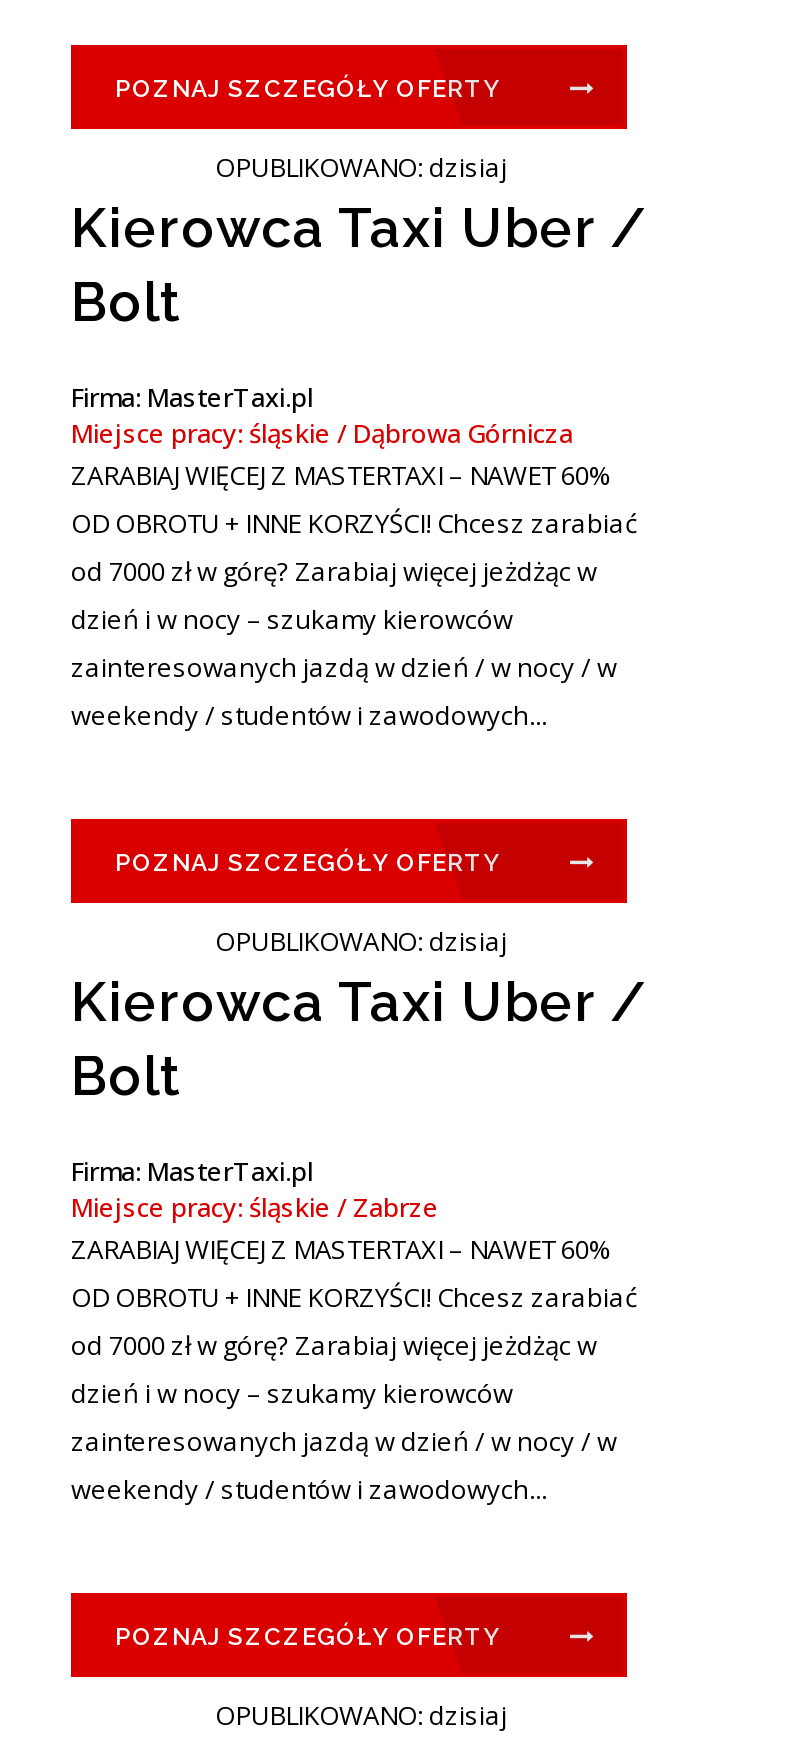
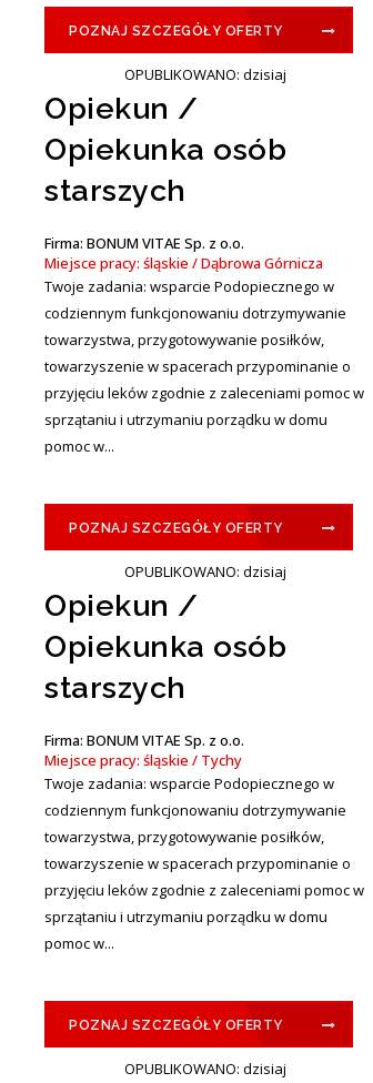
[71,197,647,333] Kierowca Taxi Uber / | Bolt -> [44,91,286,208] Opiekun / | Opiekunka osób | starszych
[71,379,313,415] Firma: MasterTaxi.pl -> [44,233,244,253] Firma: BONUM VITAE Sp. z o.o.
[71,457,637,733] ZARABIAJ WIĘCEJ Z MASTERTAXI – NAWET 60% | OD OBROTU + INNE KORZYŚCI! Chcesz zarabiać | od 7000 zł w górę? Zarabiaj więcej jeżdżąc w | dzień i w nocy – szukamy kierowców | zainteresowanych jazdą w dzień / w nocy / w | weekendy / studentów i zawodowych... -> [44,276,364,456] Twoje zadania: wsparcie Podopiecznego w | codziennym funkcjonowaniu dotrzymywanie | towarzystwa, przygotowywanie posiłków, | towarzyszenie w spacerach przypominanie o | przyjęciu leków zgodnie z zaleceniami pomoc w | sprzątaniu i utrzymaniu porządku w domu | pomoc w...
[71,971,647,1107] Kierowca Taxi Uber / | Bolt -> [44,588,286,705] Opiekun / | Opiekunka osób | starszych
[71,1153,637,1507] Firma: MasterTaxi.pl | Miejsce pracy: śląskie / Zabrze | ZARABIAJ WIĘCEJ Z MASTERTAXI – NAWET 60% | OD OBROTU + INNE KORZYŚCI! Chcesz zarabiać | od 7000 zł w górę? Zarabiaj więcej jeżdżąc w | dzień i w nocy – szukamy kierowców | zainteresowanych jazdą w dzień / w nocy / w | weekendy / studentów i zawodowych... -> [44,730,364,953] Firma: BONUM VITAE Sp. z o.o. | Miejsce pracy: śląskie / Tychy | Twoje zadania: wsparcie Podopiecznego w | codziennym funkcjonowaniu dotrzymywanie | towarzystwa, przygotowywanie posiłków, | towarzyszenie w spacerach przypominanie o | przyjęciu leków zgodnie z zaleceniami pomoc w | sprzątaniu i utrzymaniu porządku w domu | pomoc w...

